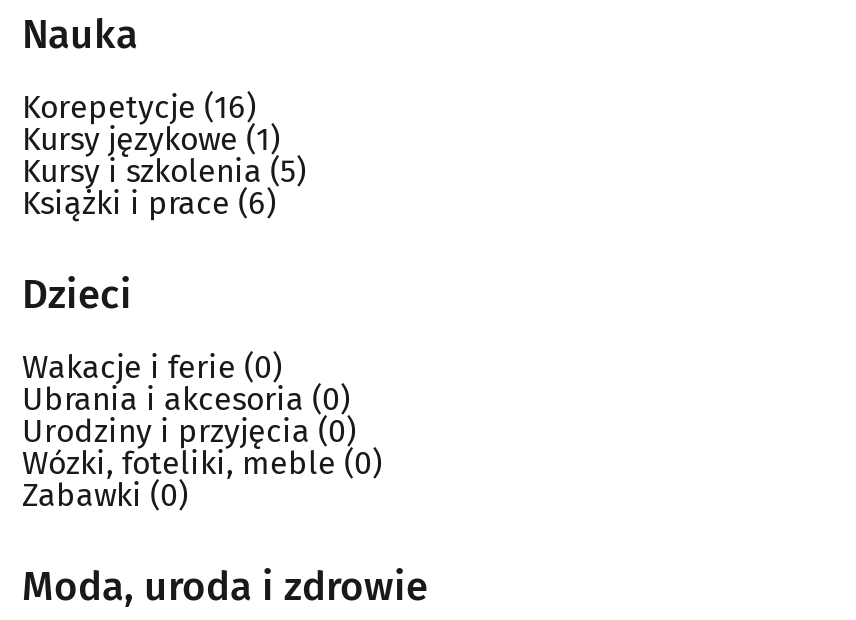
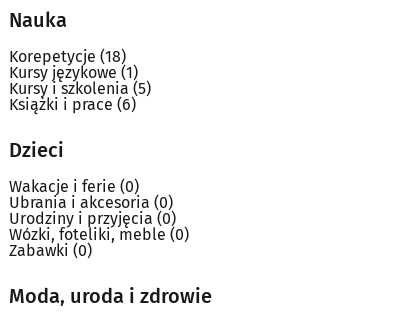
[22,87,256,125] Korepetycje (16) -> [9,47,126,66] Korepetycje (18)

